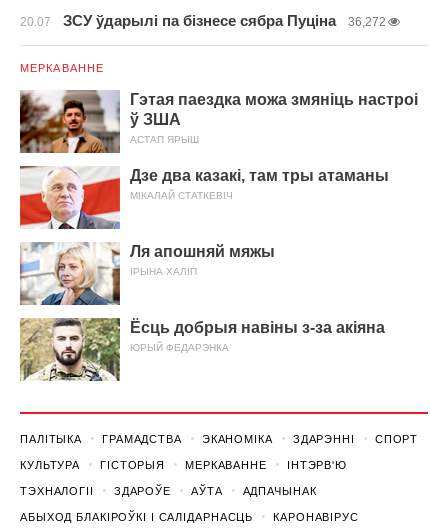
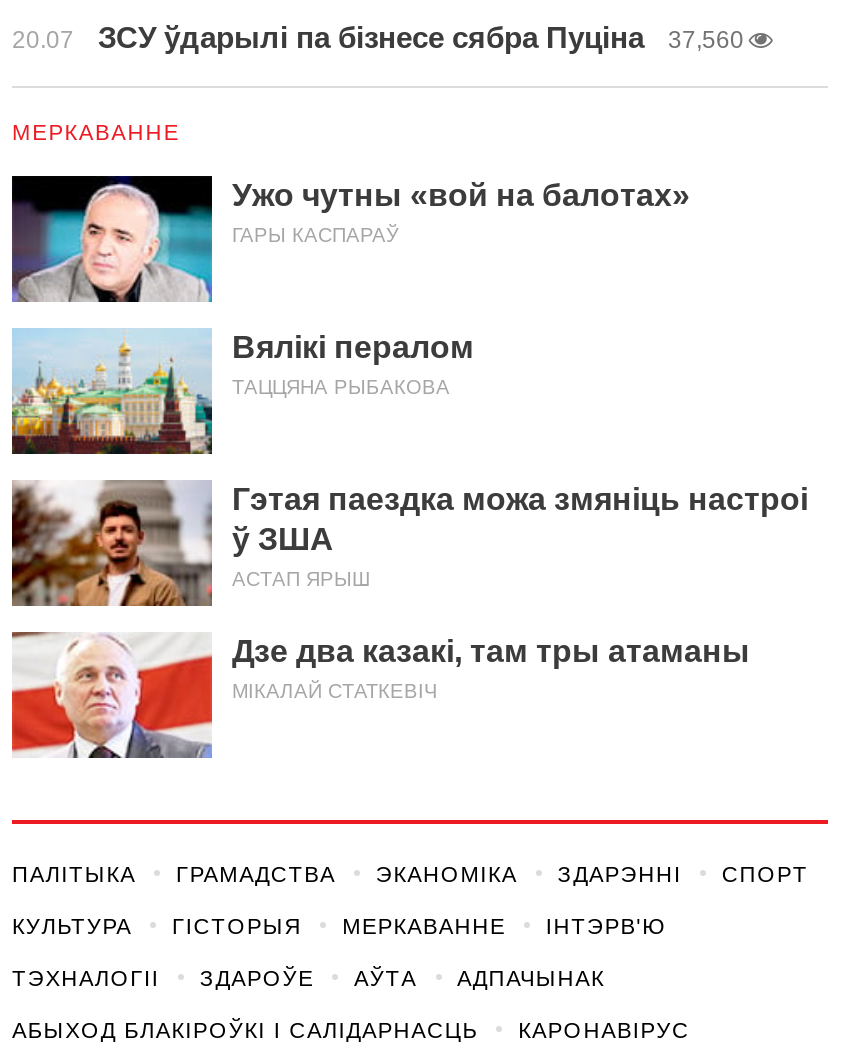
[20,12,386,29] 20.07 ЗСУ ўдарылі па бізнесе сябра Пуціна 36,272 -> [12,20,744,54] 20.07 ЗСУ ўдарылі па бізнесе сябра Пуціна 37,560
none -> [10,174,690,398] [image] | Ужо чутны «вой на балотах» | ГАРЫ КАСПАРАЎ | Вялікі пералом | ТАЦЦЯНА РЫБАКОВА
none -> [10,328,214,456] [image]
moved [18,89,418,201] -> [8,478,808,702]: [image] | Гэтая паездка можа змяніць настроі | ў ЗША | АСТАП ЯРЫШ | Дзе два казакі, там тры атаманы | МІКАЛАЙ СТАТКЕВІЧ
[19,241,385,353] [image] | Ля апошняй мяжы | ІРЫНА ХАЛІП | Ёсць добрыя навіны з-за акіяна | ЮРЫЙ ФЕДАРЭНКА -> none
[19,317,121,382] [image] -> none

